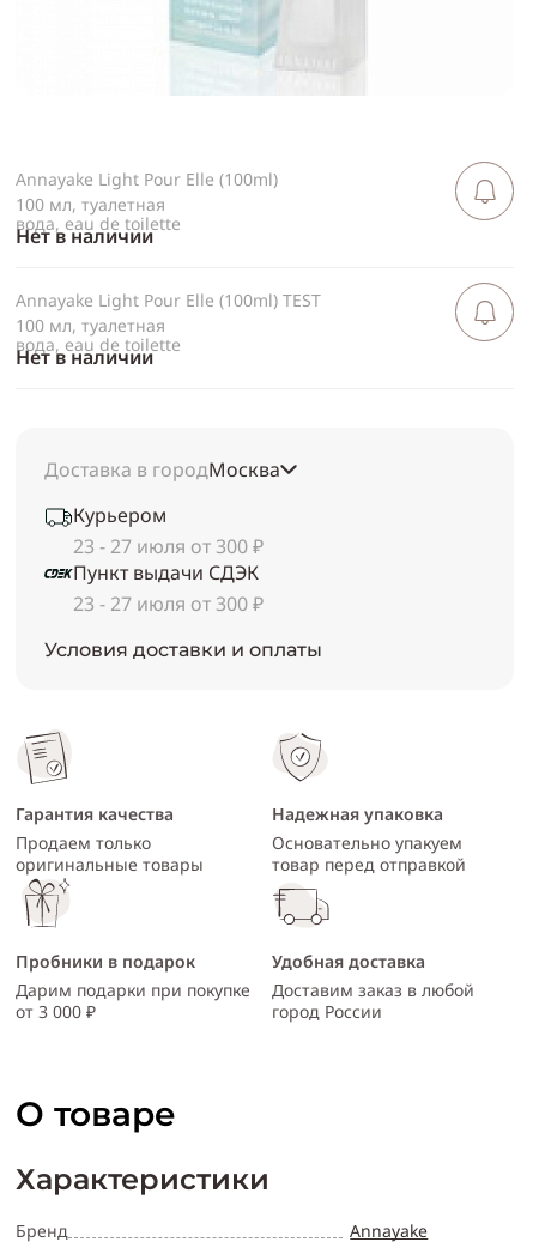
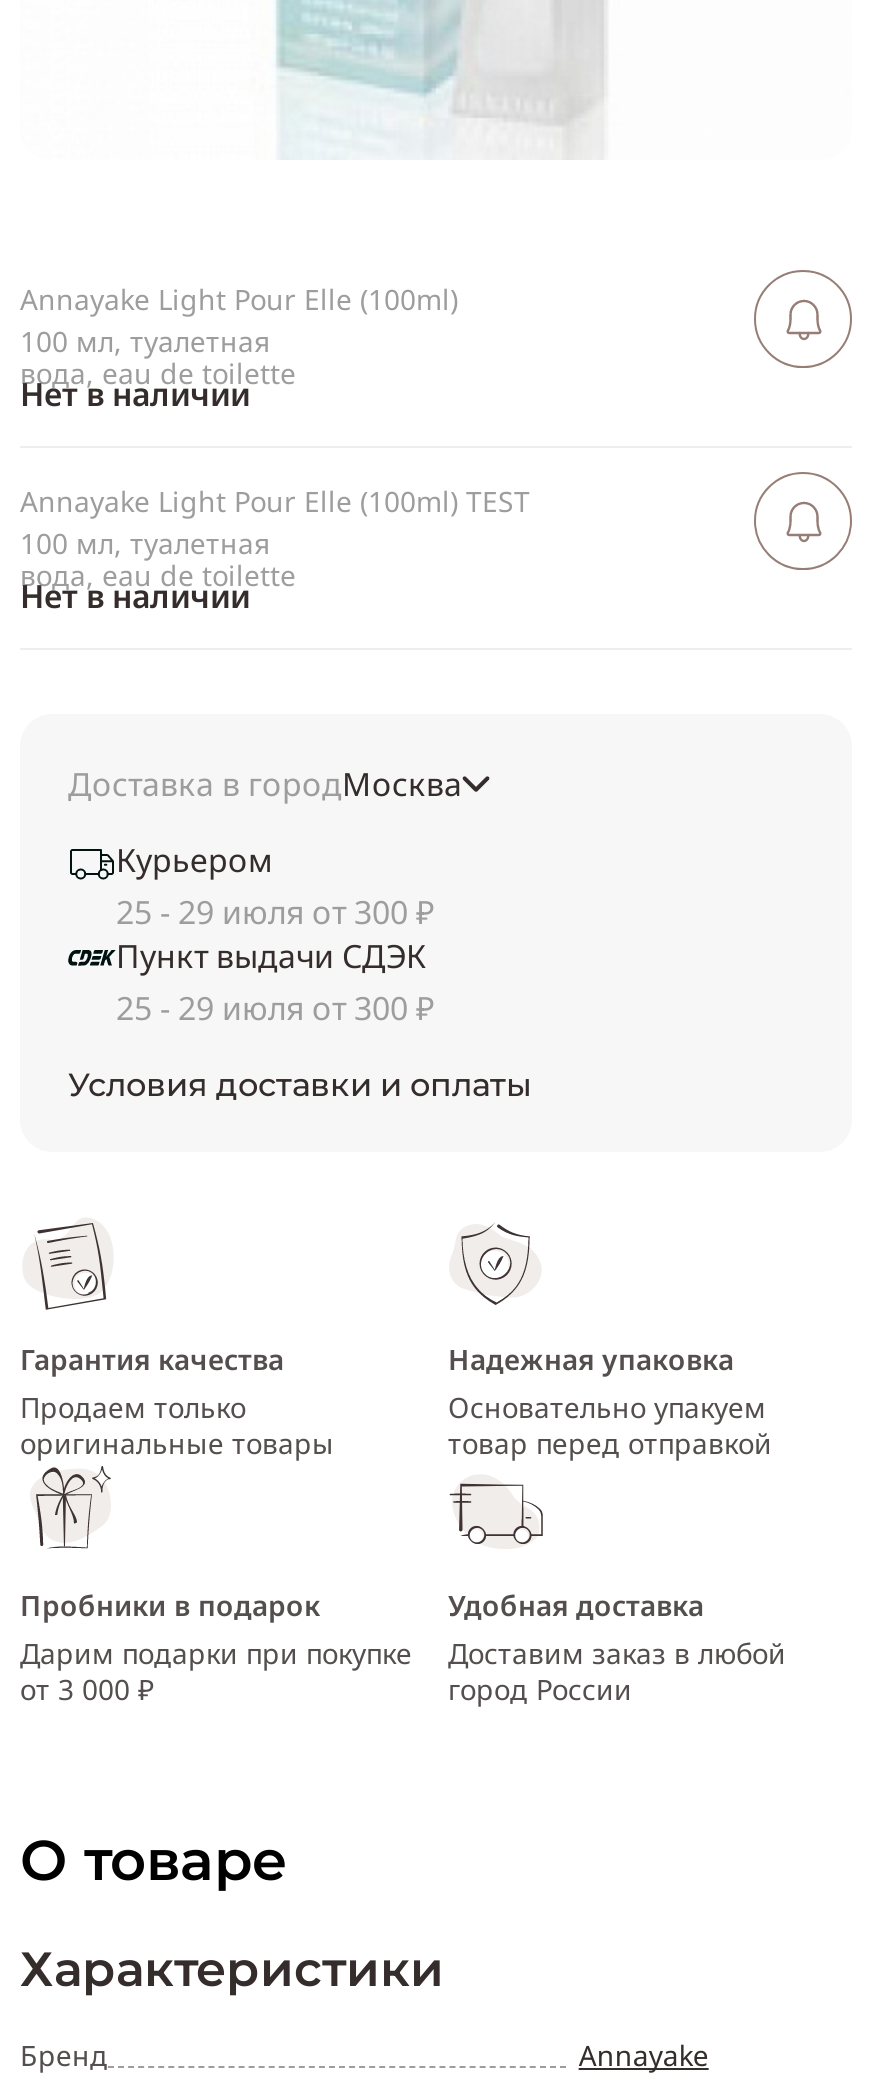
[73,533,264,559] 23 - 27 июля от 300 ₽ -> [116,890,434,934] 25 - 29 июля от 300 ₽
[73,591,264,617] 23 - 27 июля от 300 ₽ -> [116,986,434,1030] 25 - 29 июля от 300 ₽

